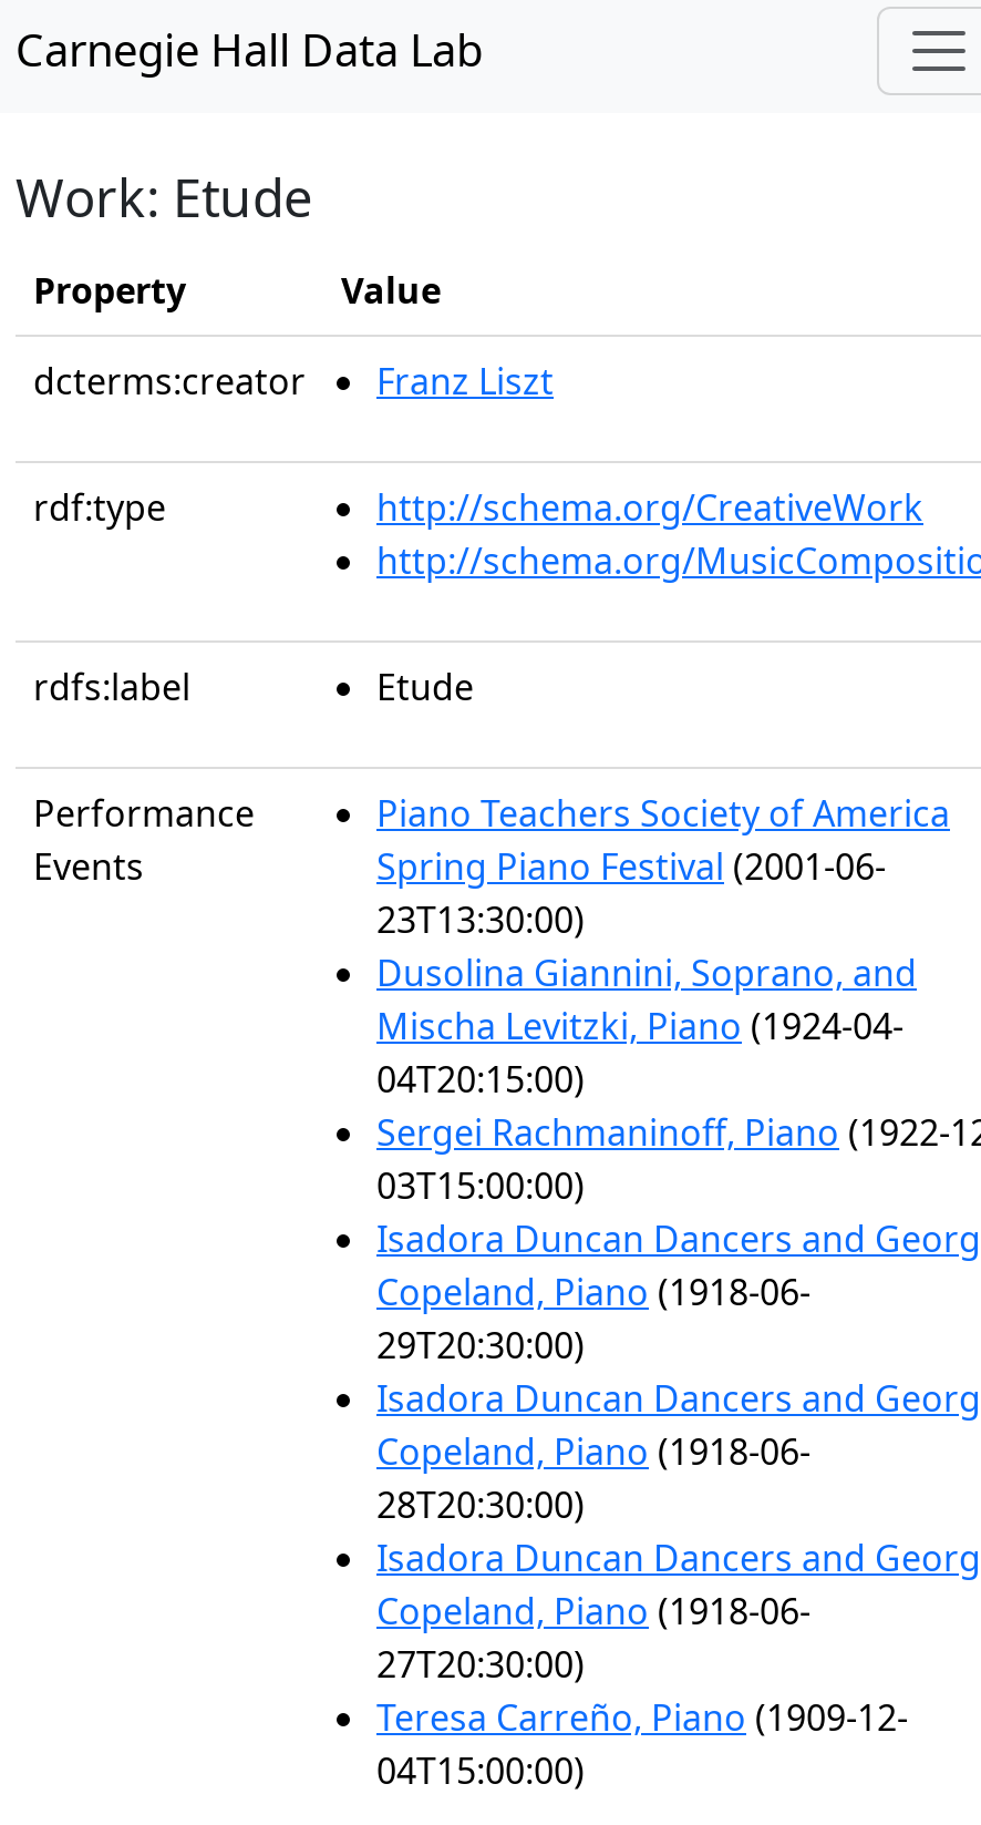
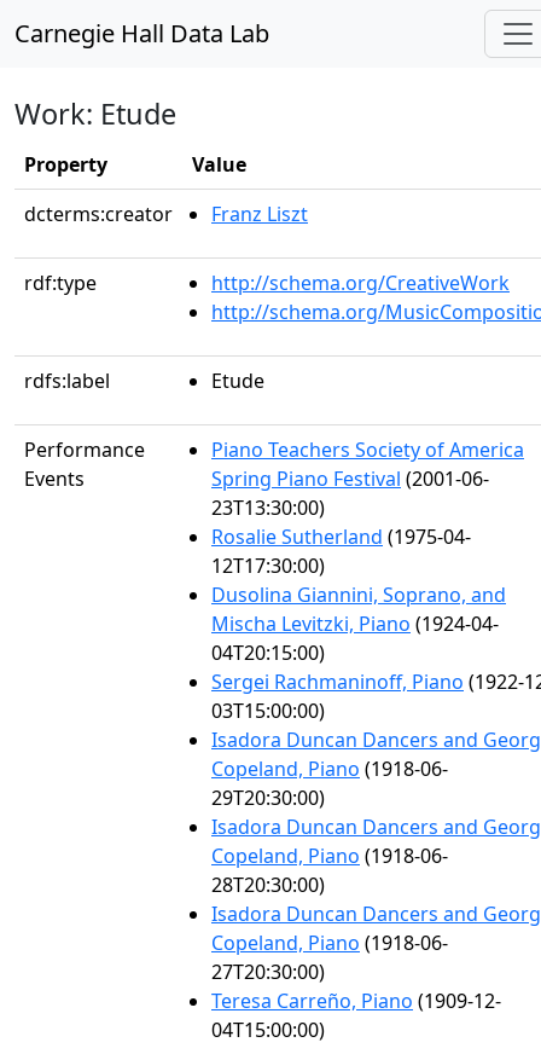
none -> [211,523,471,579] Rosalie Sutherland (1975-04- | 12T17:30:00)

